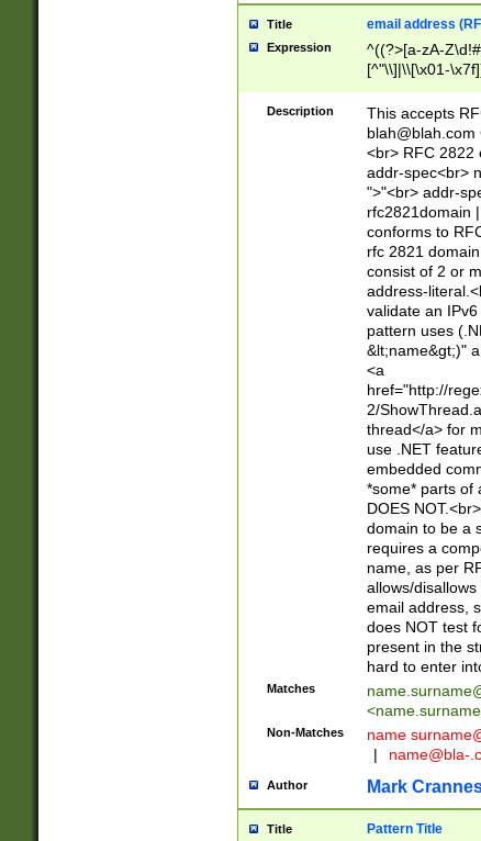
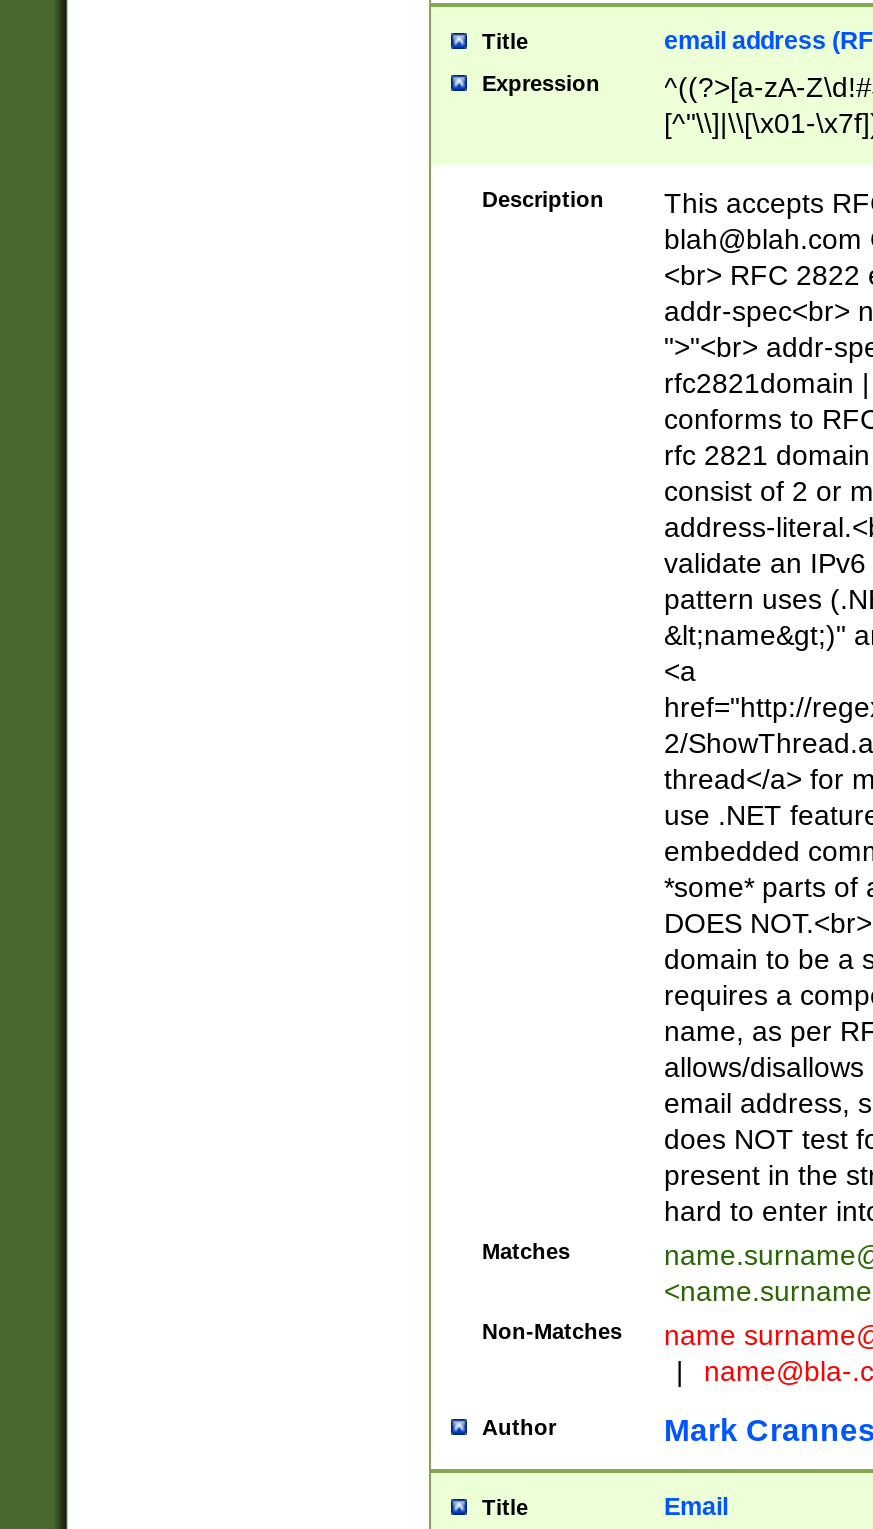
[366,821,442,837] Pattern Title -> [664,1493,728,1521] Email

